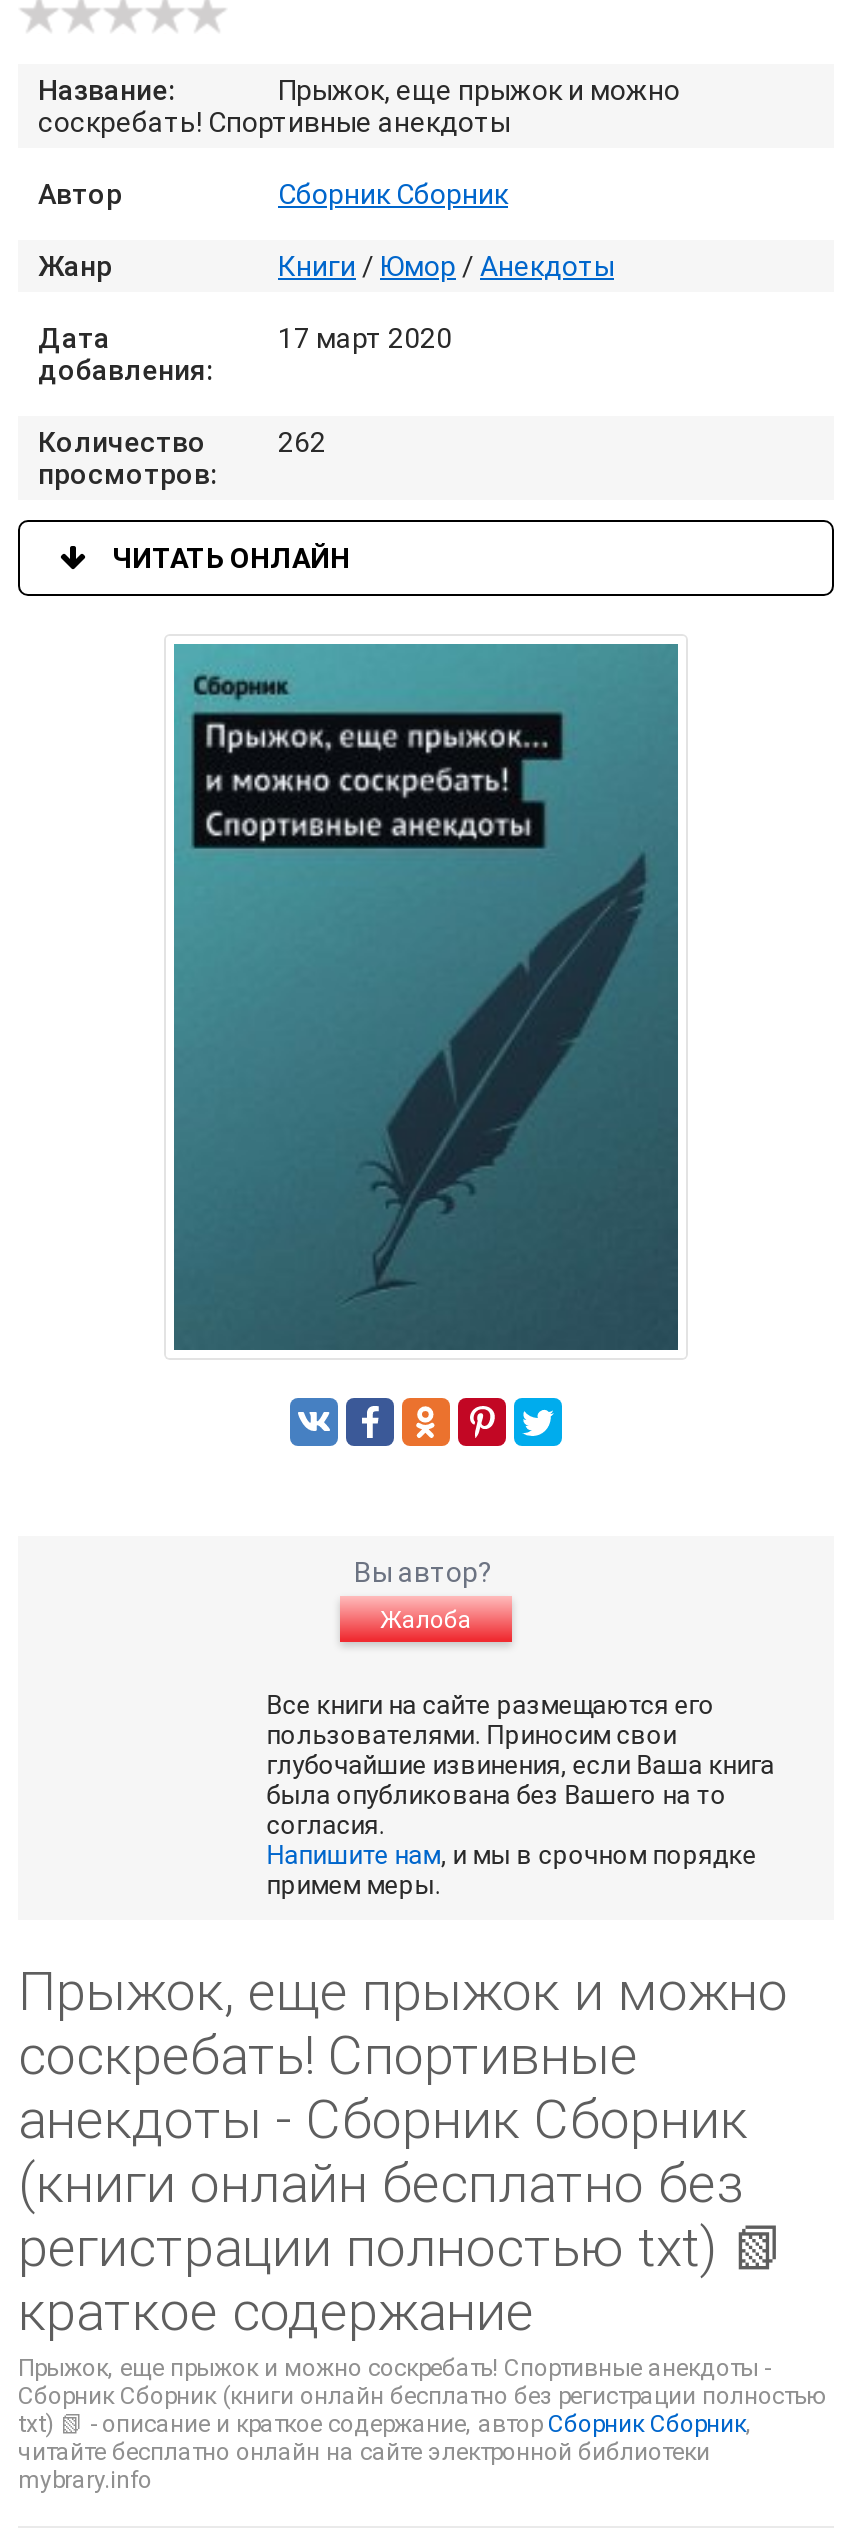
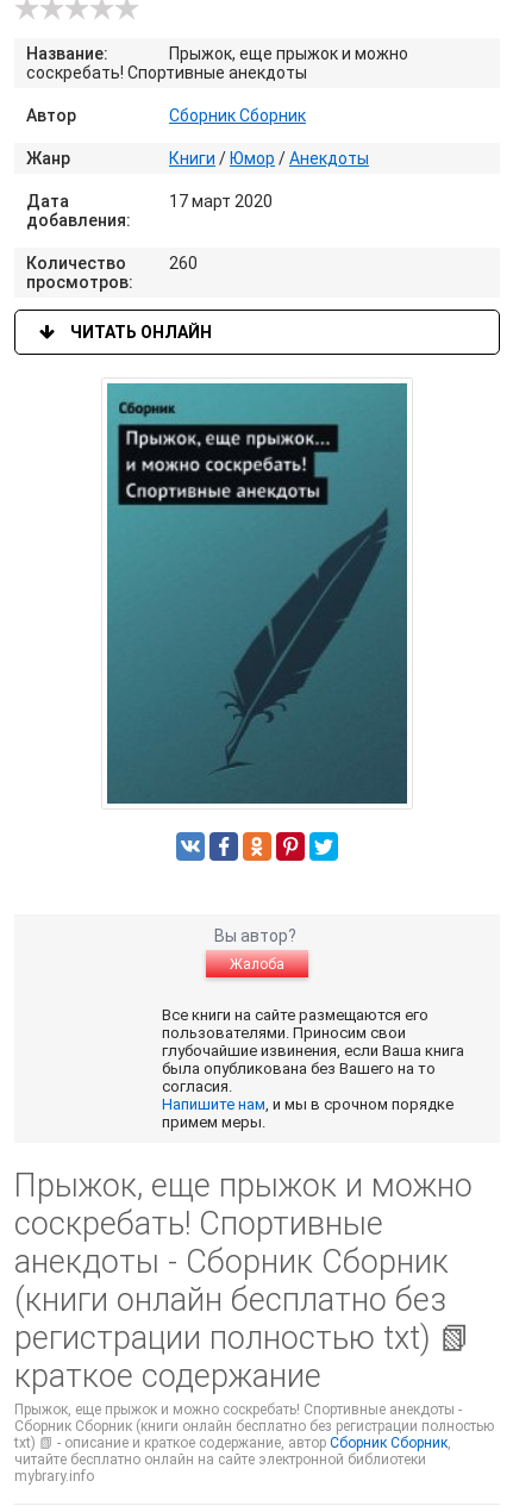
[278,426,326,458] 262 -> [169,254,198,273] 260

